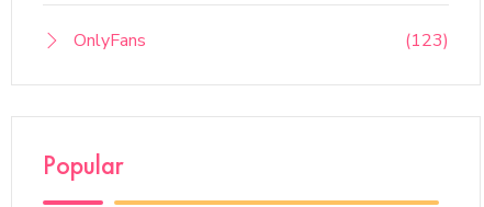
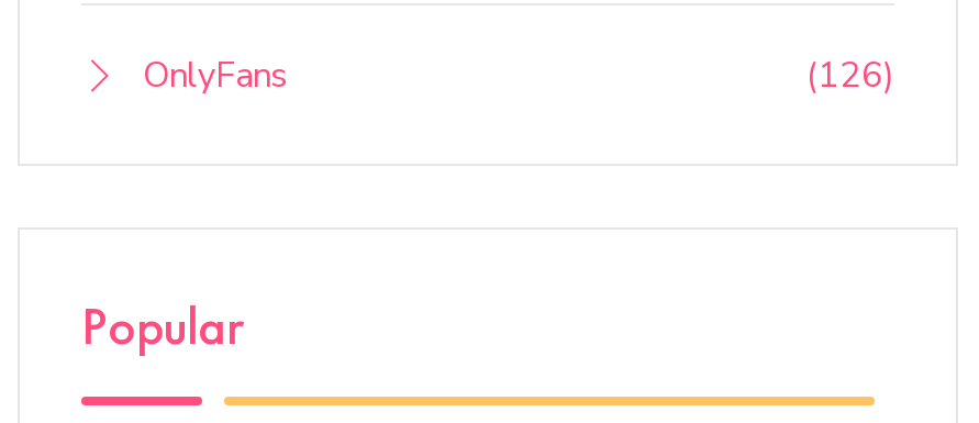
[405,28,449,52] (123) -> [806,51,894,100] (126)

